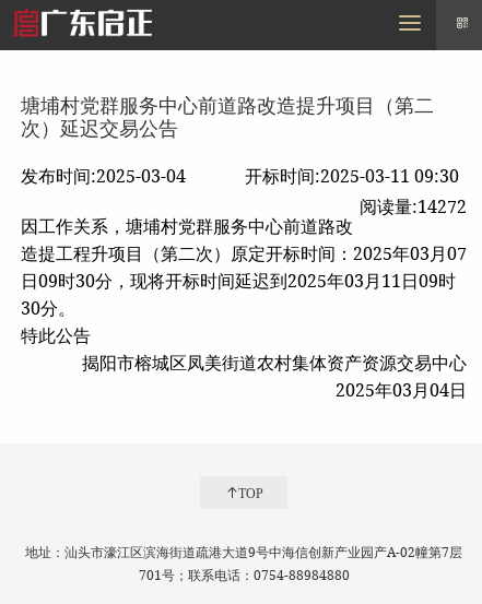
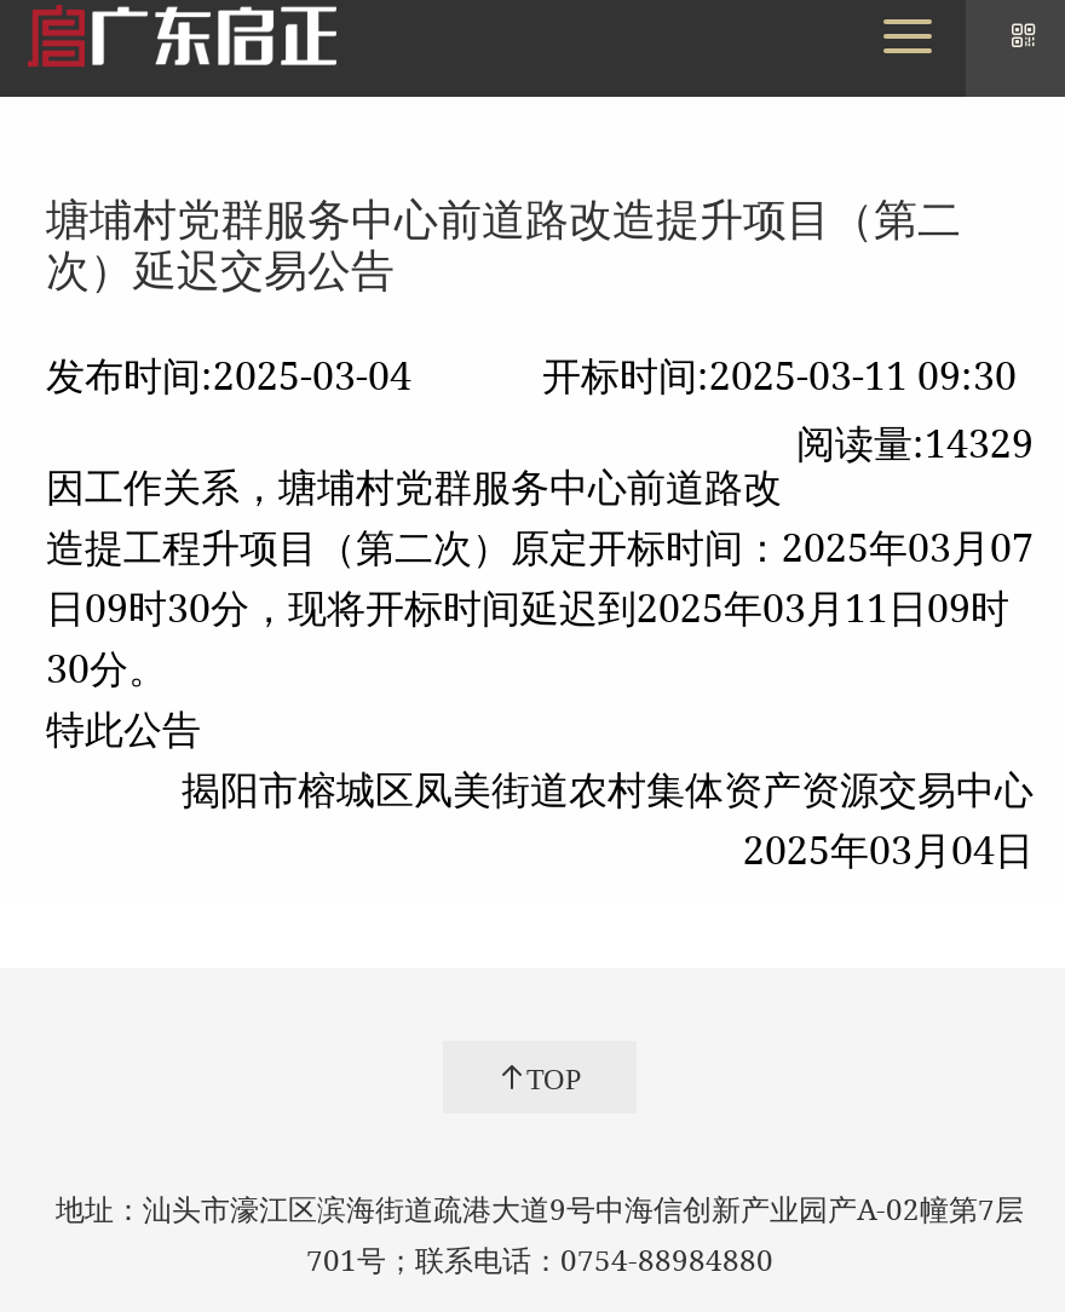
[360,196,467,218] 阅读量:14272 -> [796,419,1034,470] 阅读量:14329

